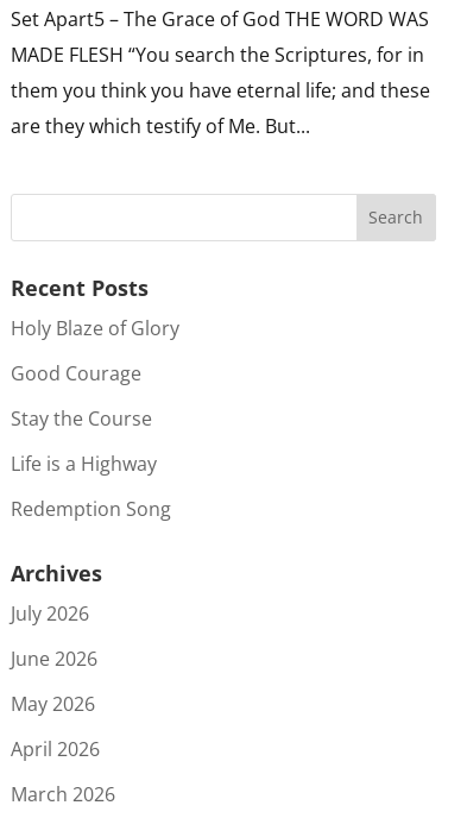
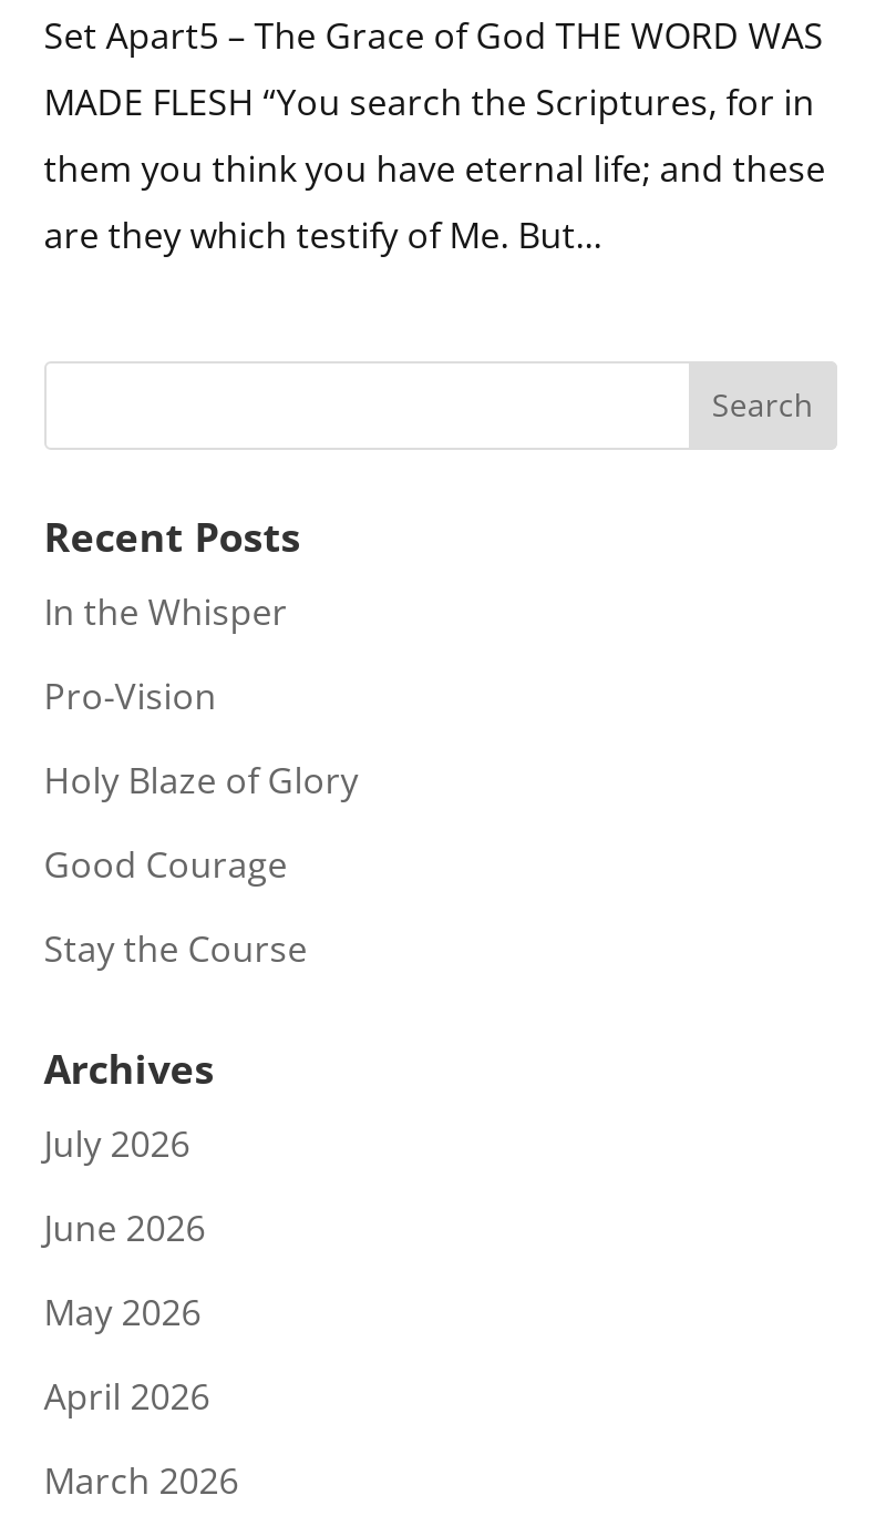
none -> [44,586,288,719] In the Whisper | Pro-Vision
moved [10,315,179,431] -> [44,755,358,972]: Holy Blaze of Glory | Good Courage | Stay the Course
[10,450,171,521] Life is a Highway | Redemption Song -> none

